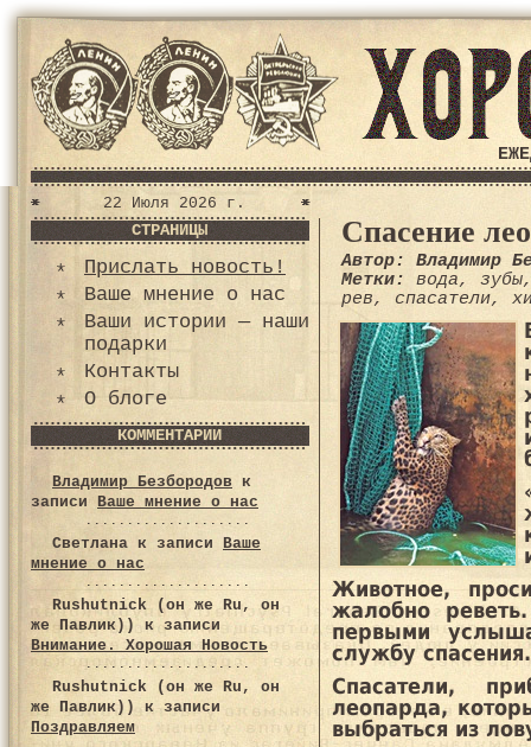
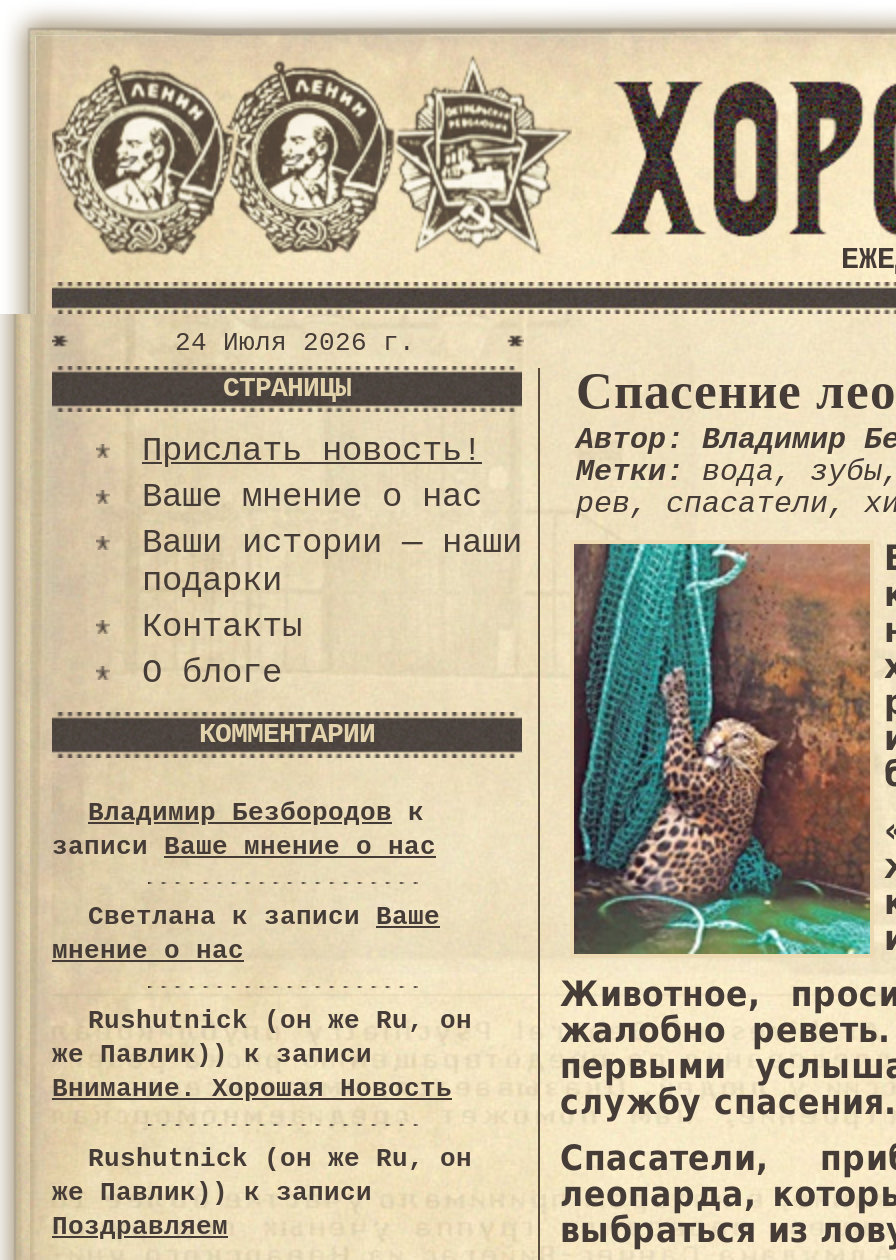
[104,194,246,212] 22 Июля 2026 г. -> [175,328,415,358] 24 Июля 2026 г.

